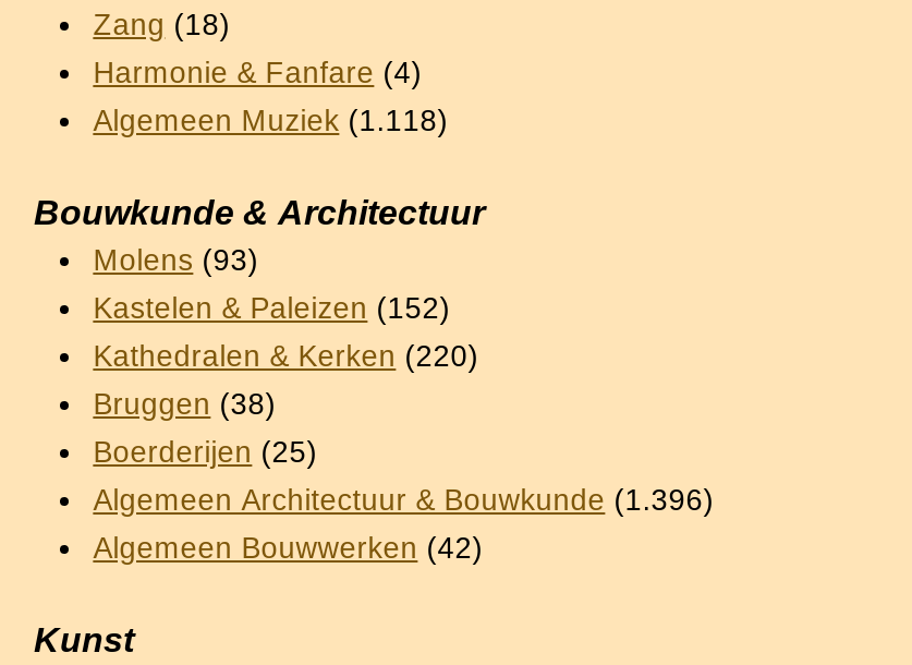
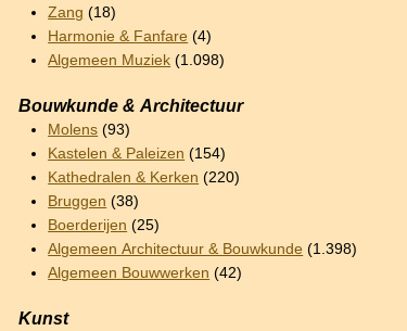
[93,104,448,137] Algemeen Muziek (1.118) -> [48,52,225,68] Algemeen Muziek (1.098)
[93,292,450,324] Kastelen & Paleizen (152) -> [48,145,226,161] Kastelen & Paleizen (154)
[93,483,714,516] Algemeen Architectuur & Bouwkunde (1.396) -> [48,241,357,257] Algemeen Architectuur & Bouwkunde (1.398)

